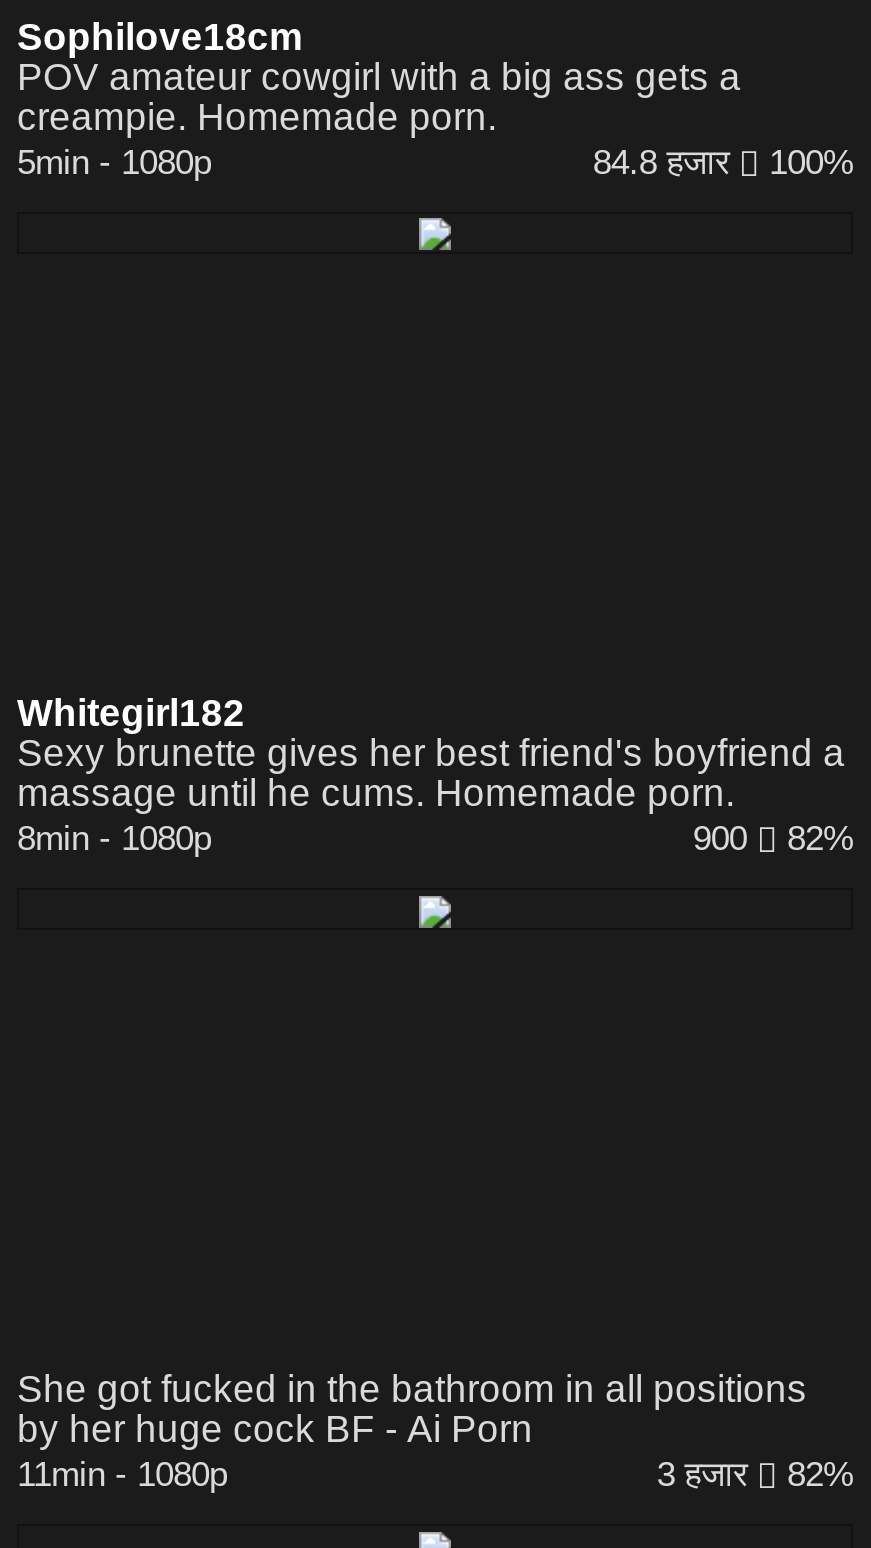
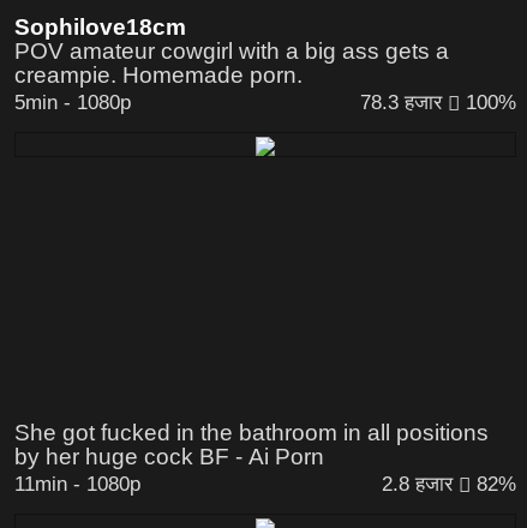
[593,142,853,182] 84.8 हजार 100% -> [360,90,516,114] 78.3 हजार 100%
[17,692,853,858] Whitegirl182 | Sexy brunette gives her best friend's boyfriend a | massage until he cums. Homemade porn. | 900 | 82% | 8min - 1080p -> none
[657,1454,853,1494] 3 हजार 82% -> [382,472,516,496] 2.8 हजार 82%

